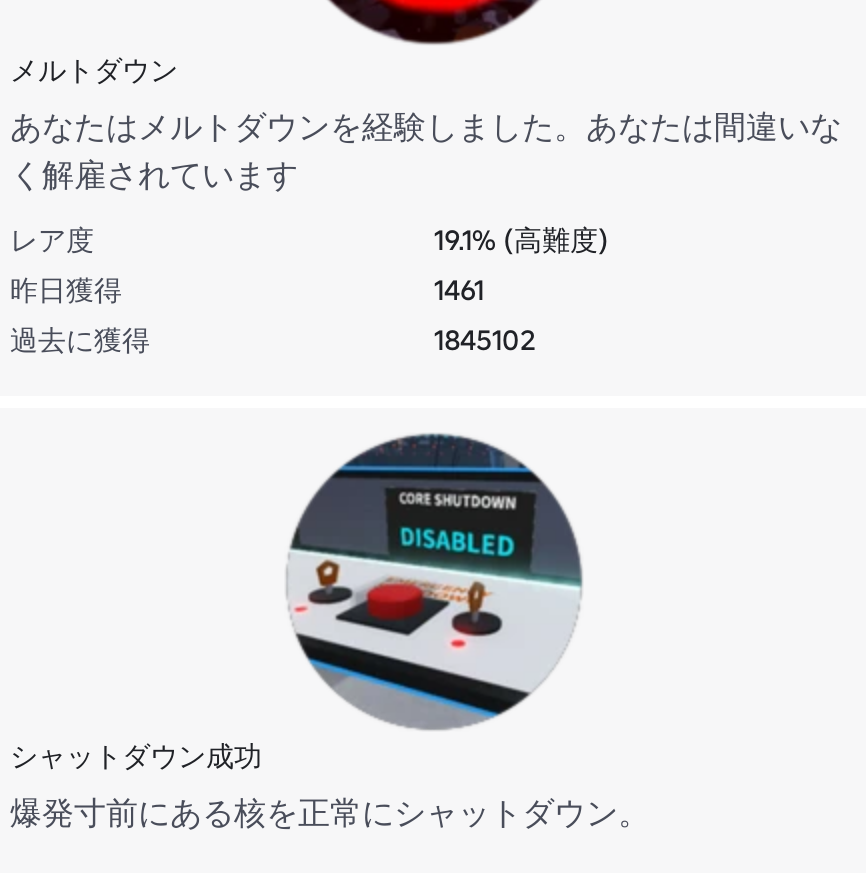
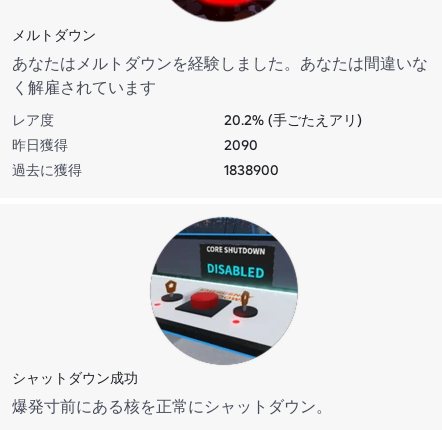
[434,221,608,257] 19.1% (高難度) -> [224,110,362,128] 20.2% (手ごたえアリ)
[434,271,484,307] 1461 -> [224,135,258,153] 2090
[434,321,536,357] 1845102 -> [224,160,279,178] 1838900

